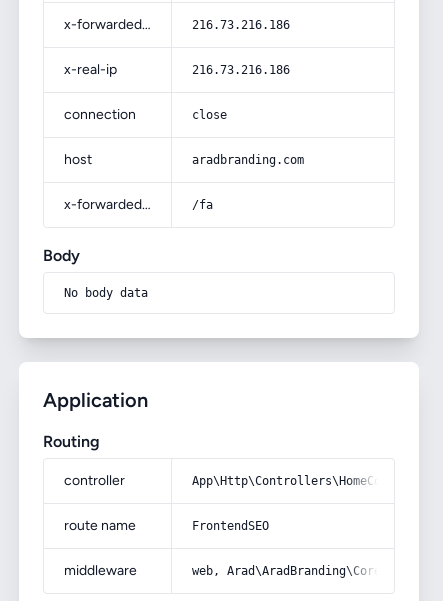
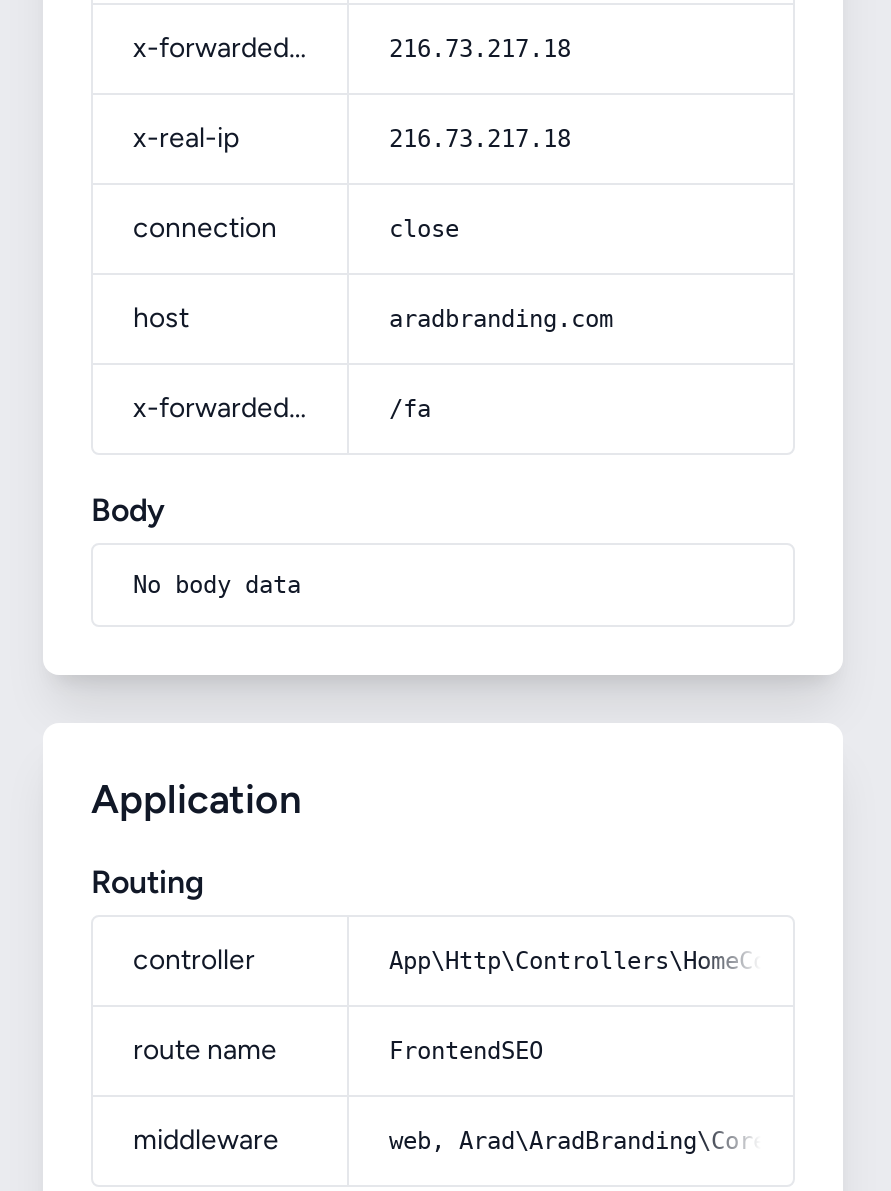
[192,18,290,32] 216.73.216.186 -> [389,35,571,63] 216.73.217.18
[192,63,290,77] 216.73.216.186 -> [389,125,571,153] 216.73.217.18

